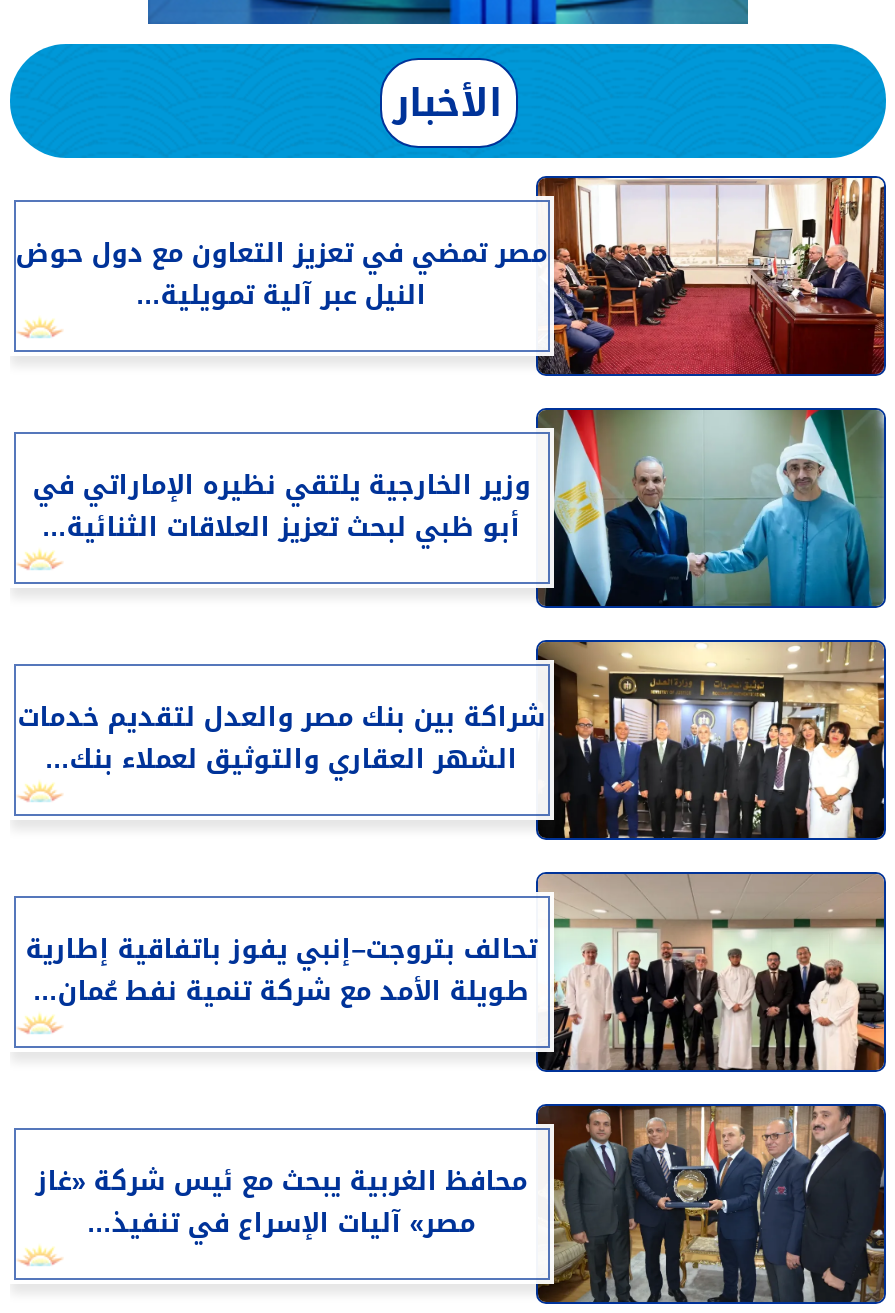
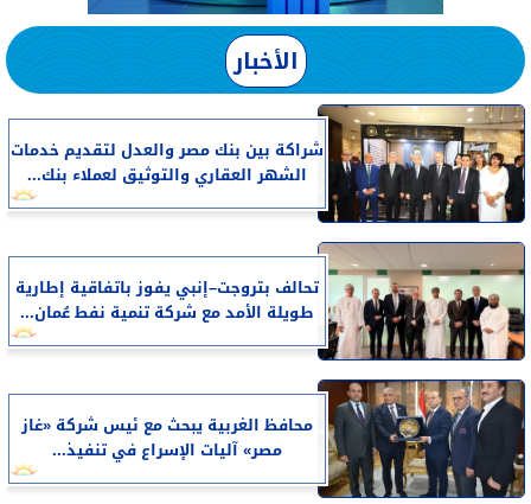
[16,176,886,376] [image] | مصر تمضي في تعزيز التعاون مع دول حوض | النيل عبر آلية تمويلية... -> none
[33,408,886,608] [image] | وزير الخارجية يلتقي نظيره الإماراتي في | أبو ظبي لبحث تعزيز العلاقات الثنائية... -> none

